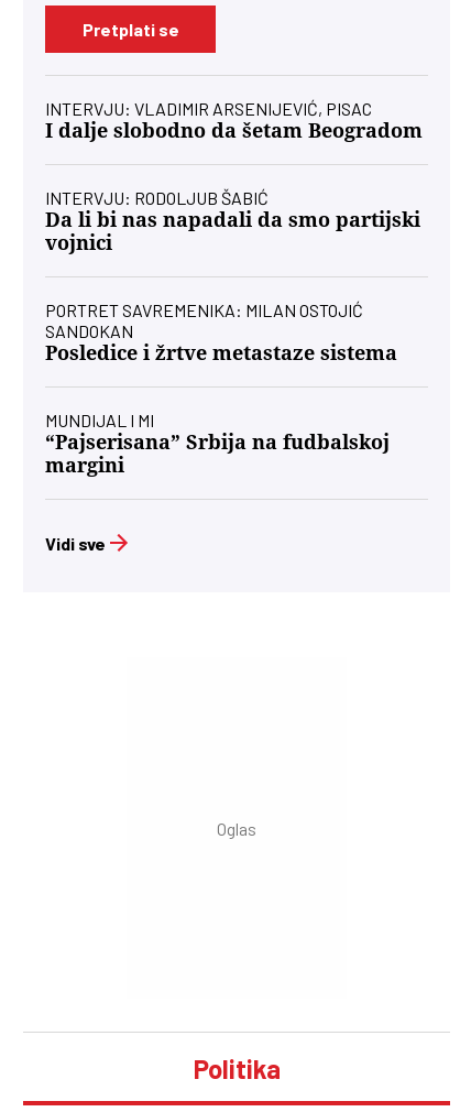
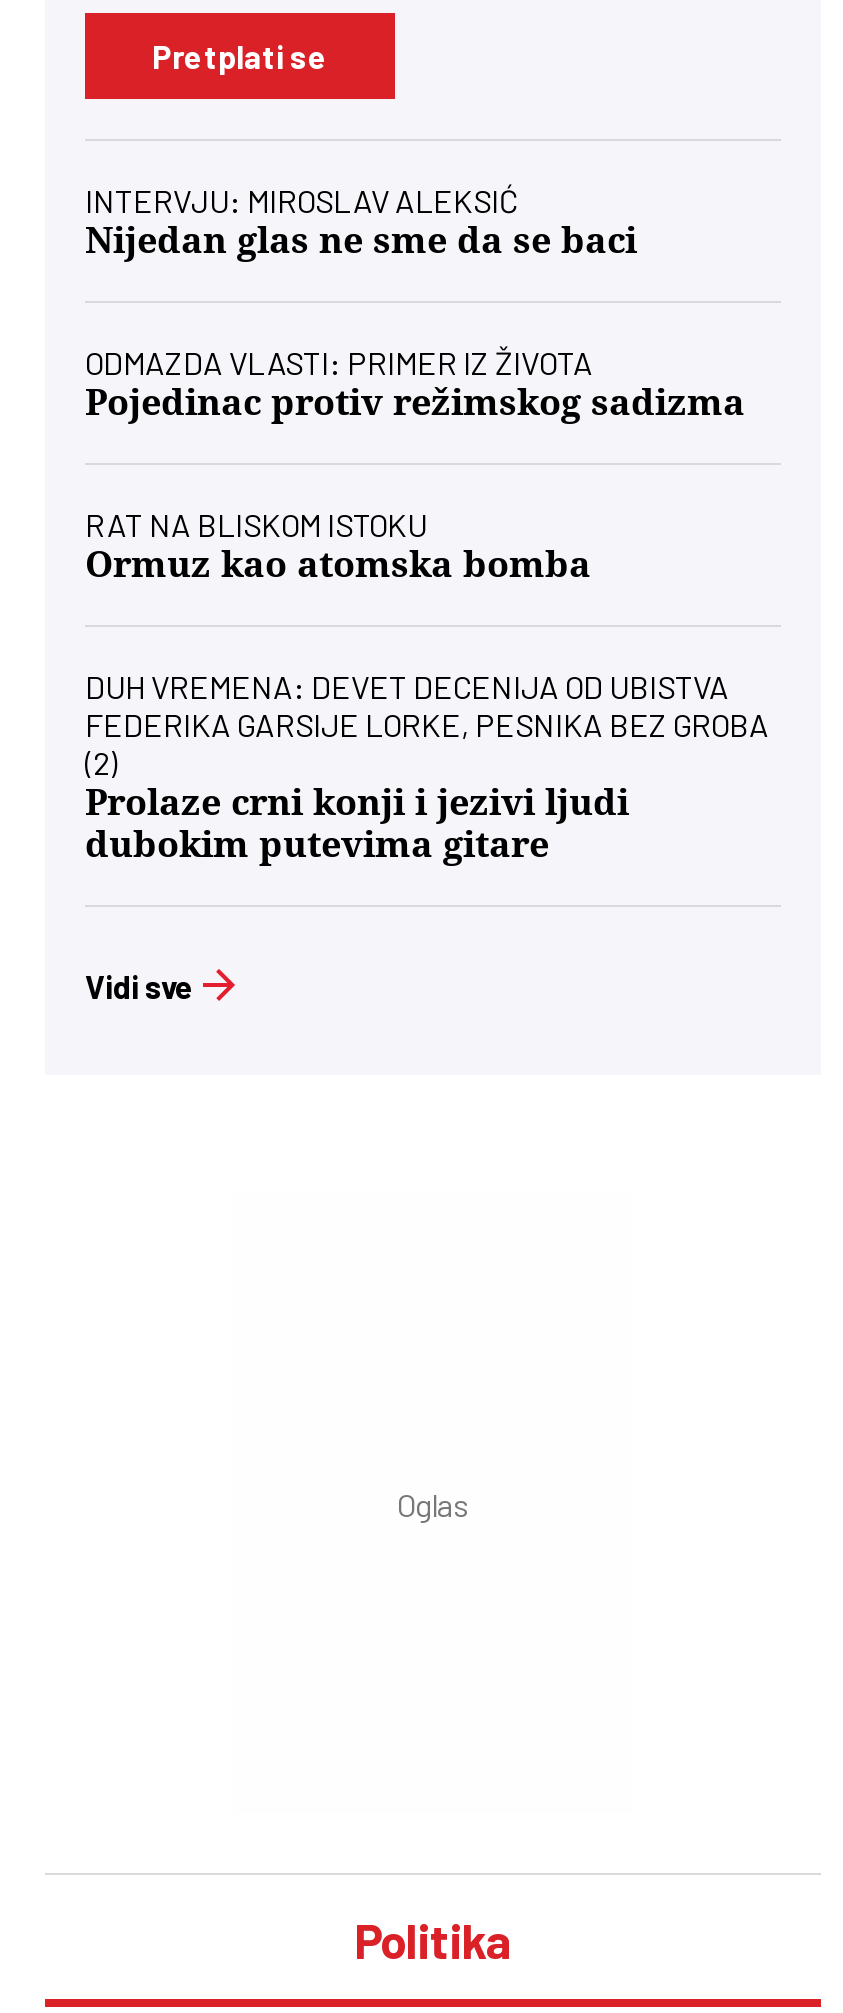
[45,98,423,142] INTERVJU: VLADIMIR ARSENIJEVIĆ, PISAC | I dalje slobodno da šetam Beogradom -> [85,181,637,261] INTERVJU: MIROSLAV ALEKSIĆ | Nijedan glas ne sme da se baci
[45,187,420,255] INTERVJU: RODOLJUB ŠABIĆ | Da li bi nas napadali da smo partijski | vojnici -> [85,343,745,423] ODMAZDA VLASTI: PRIMER IZ ŽIVOTA | Pojedinac protiv režimskog sadizma
[45,300,397,365] PORTRET SAVREMENIKA: MILAN OSTOJIĆ | SANDOKAN | Posledice i žrtve metastaze sistema -> [85,505,591,585] RAT NA BLISKOM ISTOKU | Ormuz kao atomska bomba
[45,410,390,477] MUNDIJAL I MI | “Pajserisana” Srbija na fudbalskoj | margini -> [85,667,769,865] DUH VREMENA: DEVET DECENIJA OD UBISTVA | FEDERIKA GARSIJE LORKE, PESNIKA BEZ GROBA | (2) | Prolaze crni konji i jezivi ljudi | dubokim putevima gitare

